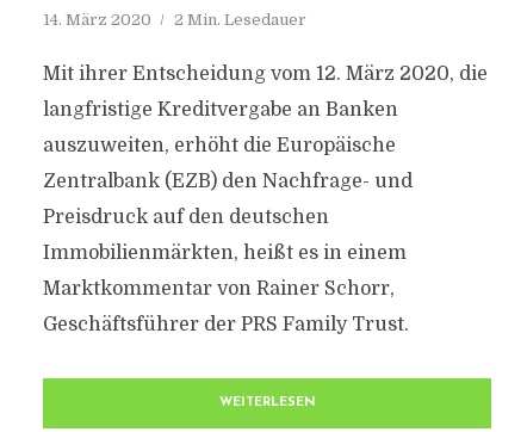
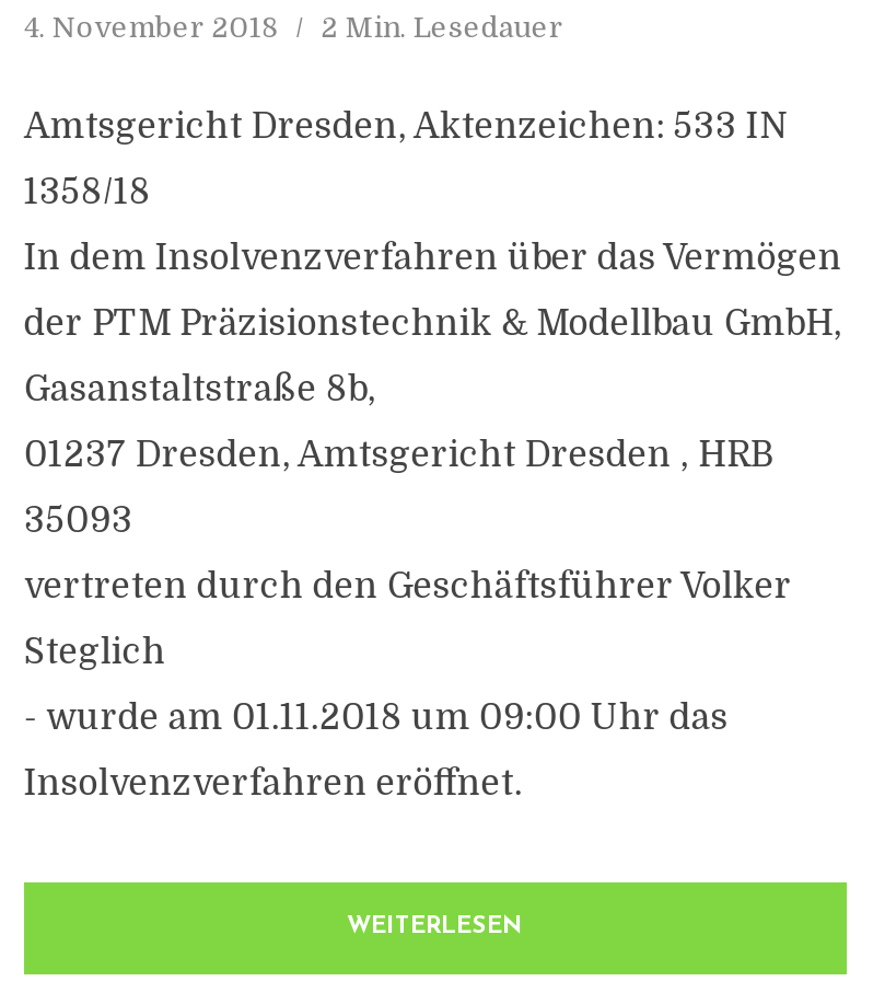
[43,11,306,29] 14. März 2020 2 Min. Lesedauer -> [24,11,564,44] 4. November 2018 2 Min. Lesedauer
[43,63,487,335] Mit ihrer Entscheidung vom 12. März 2020, die | langfristige Kreditvergabe an Banken | auszuweiten, erhöht die Europäische | Zentralbank (EZB) den Nachfrage- und | Preisdruck auf den deutschen | Immobilienmärkten, heißt es in einem | Marktkommentar von Rainer Schorr, | Geschäftsführer der PRS Family Trust. -> [24,107,842,804] Amtsgericht Dresden, Aktenzeichen: 533 IN | 1358/18 | In dem Insolvenzverfahren über das Vermögen | der PTM Präzisionstechnik & Modellbau GmbH, | Gasanstaltstraße 8b, | 01237 Dresden, Amtsgericht Dresden , HRB | 35093 | vertreten durch den Geschäftsführer Volker | Steglich | - wurde am 01.11.2018 um 09:00 Uhr das | Insolvenzverfahren eröffnet.

